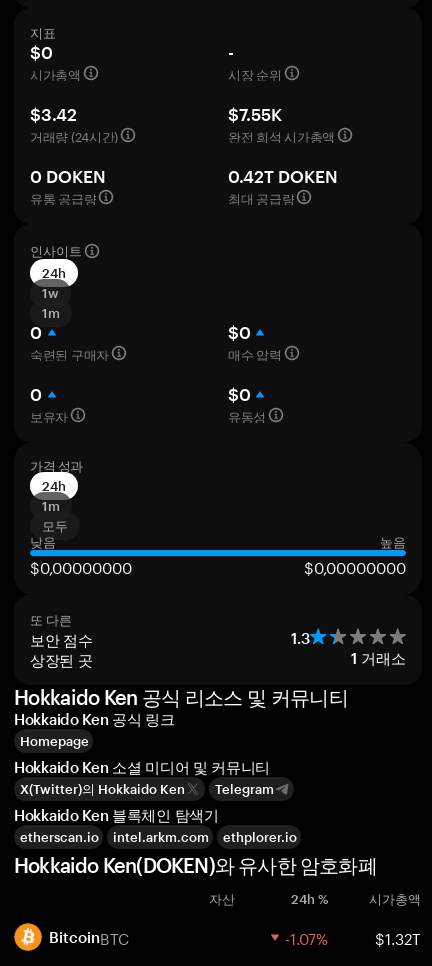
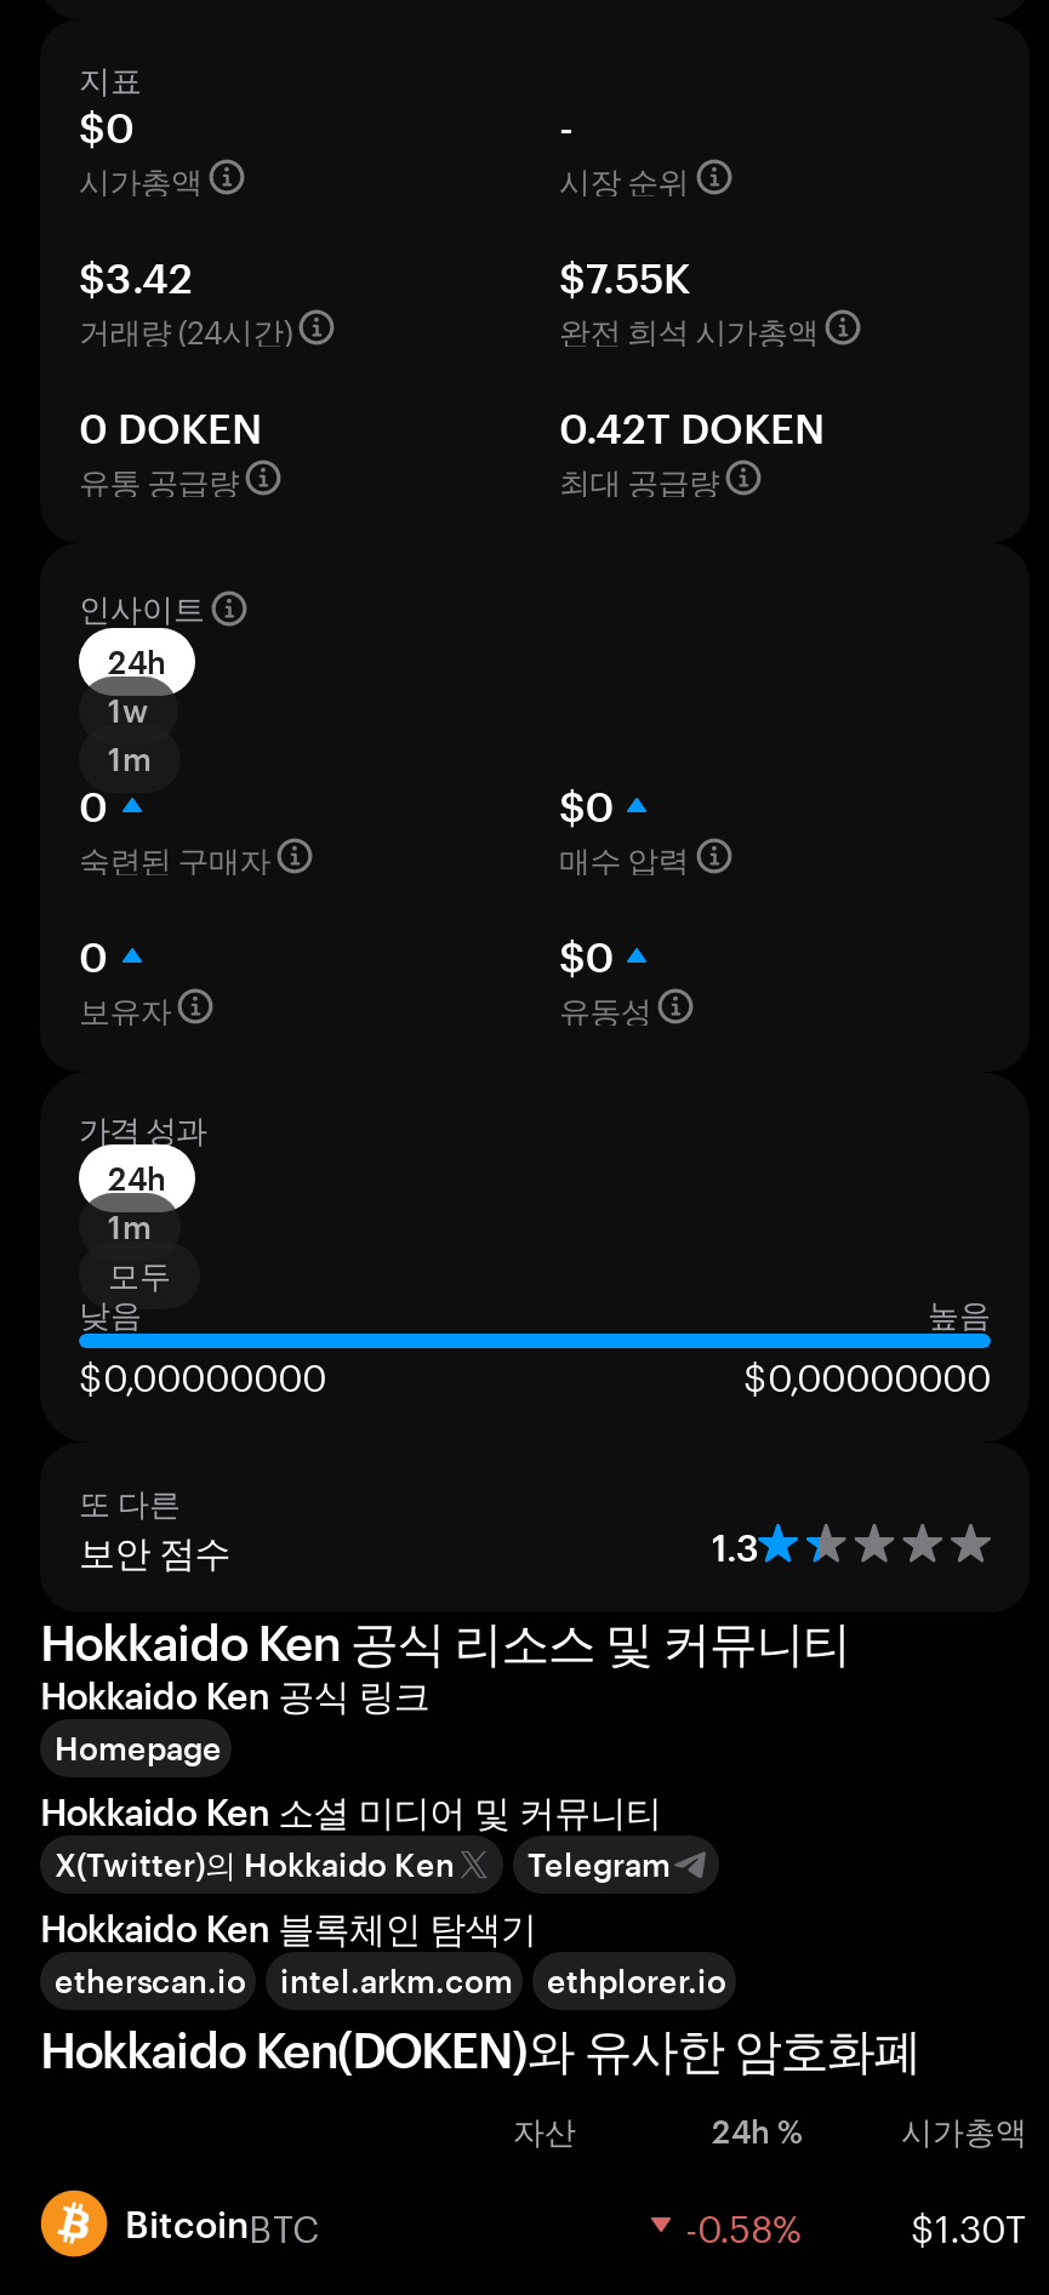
[30,646,406,670] 상장된 곳 | 1 거래소 -> none
[285,925,421,949] -1.07% | $1.32T -> [685,2194,1027,2253] -0.58% | $1.30T

